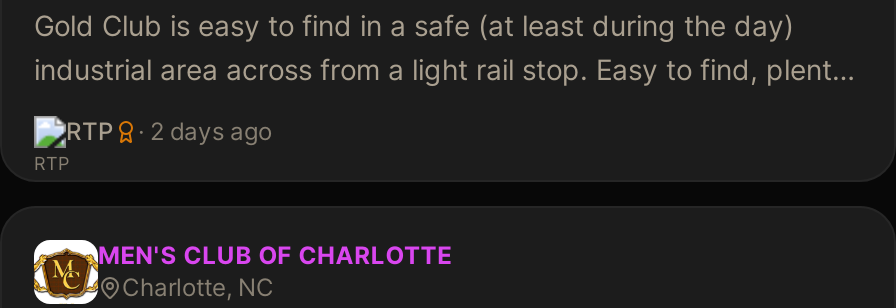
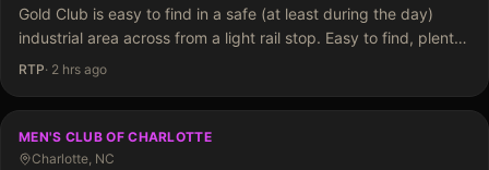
[66,116,272,146] RTP | · 2 days ago -> [19,61,107,78] RTP · 2 hrs ago

